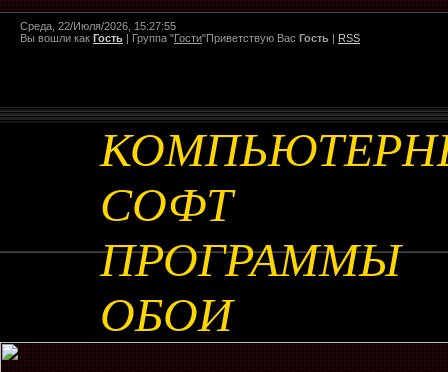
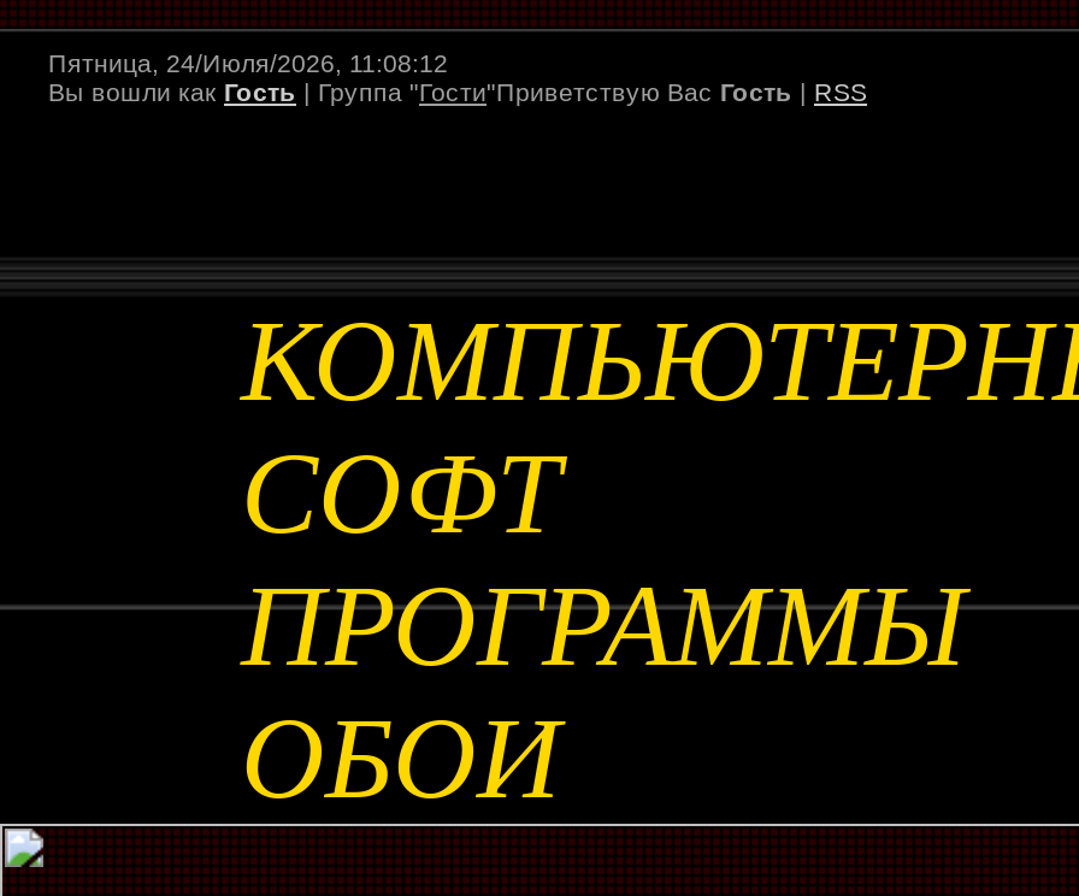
[20,20,176,32] Среда, 22/Июля/2026, 15:27:55 -> [48,48,448,77] Пятница, 24/Июля/2026, 11:08:12

